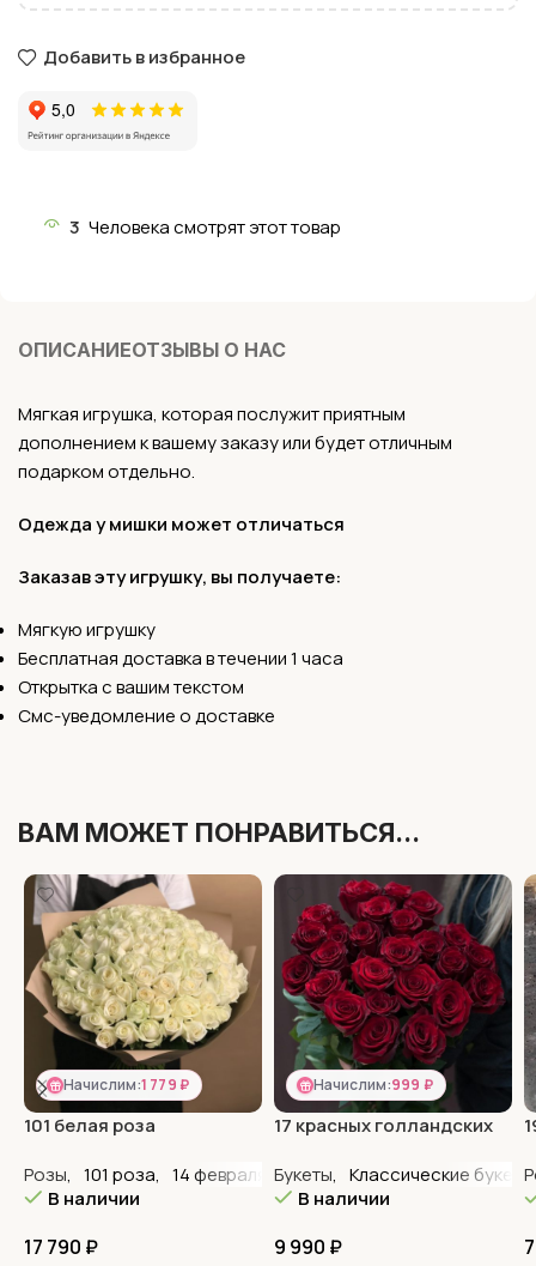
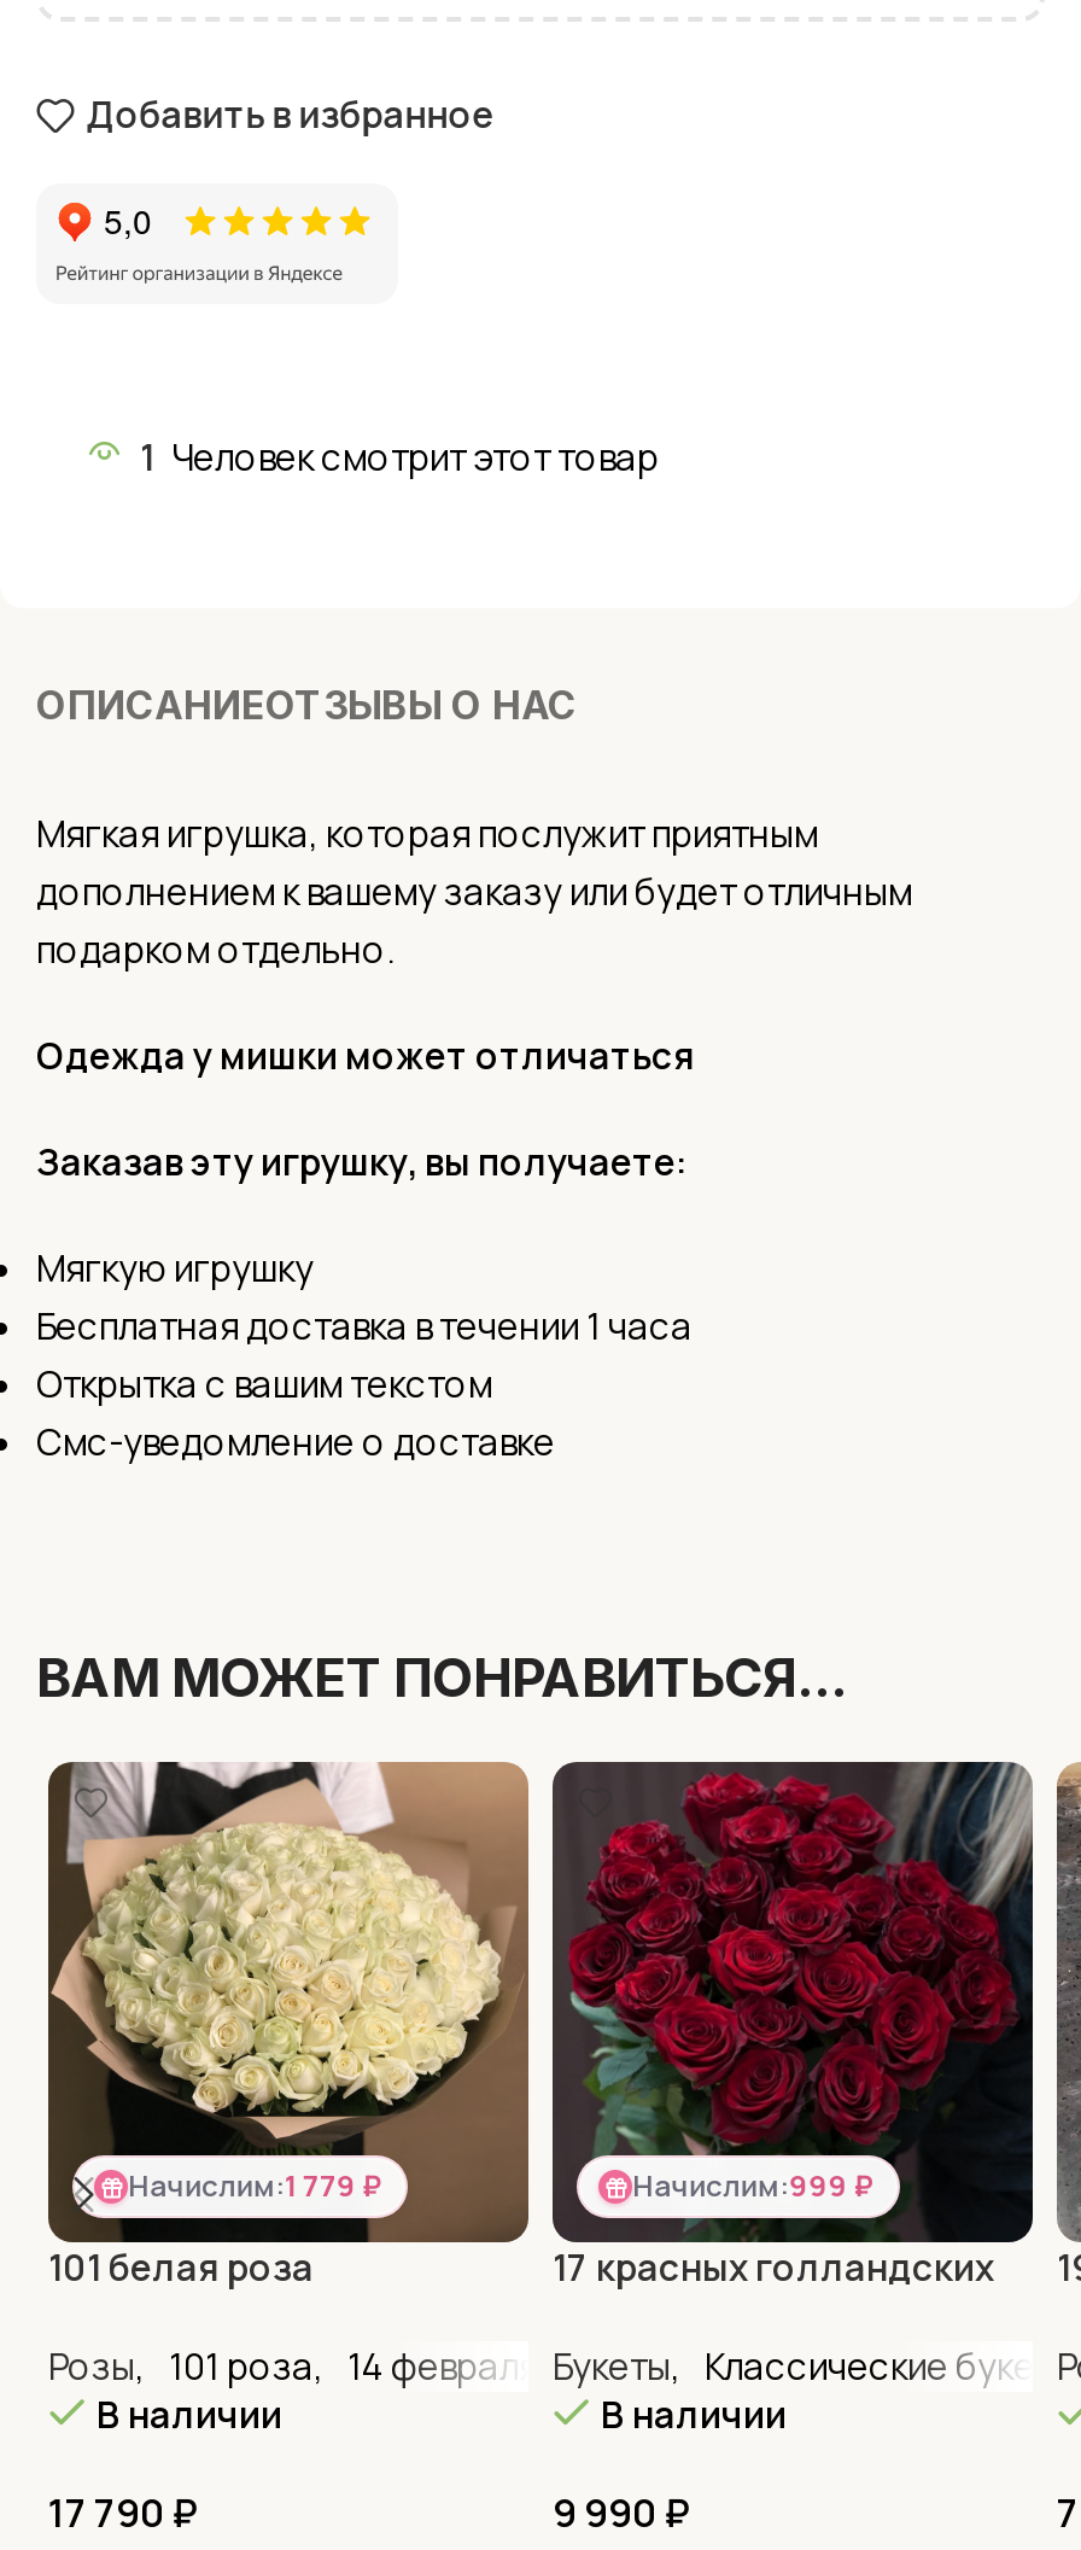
[69,214,341,240] 3 Человека смотрят этот товар -> [140,432,659,483] 1 Человек смотрит этот товар

